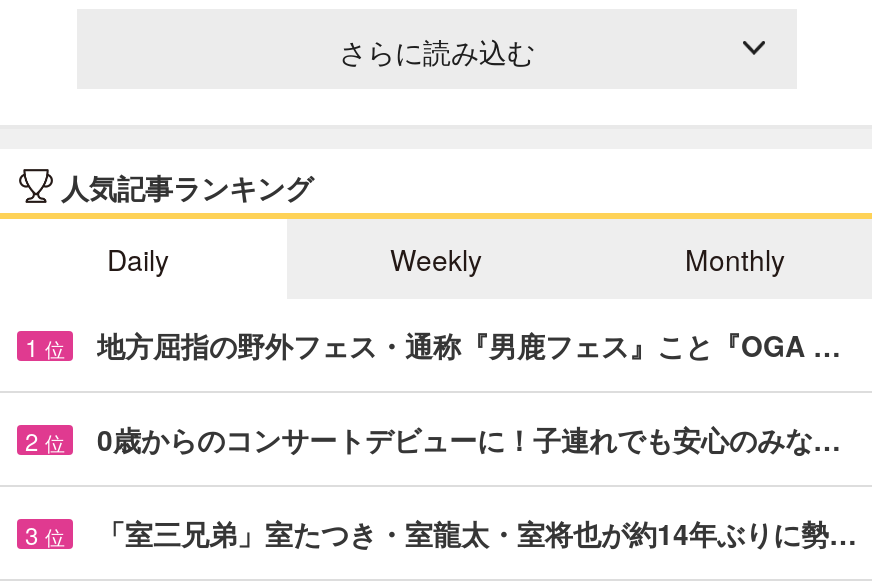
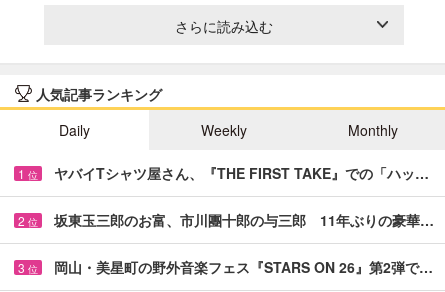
[97,325,841,365] 地方屈指の野外フェス・通称『男鹿フェス』こと『OGA … -> [54,163,429,183] ヤバイTシャツ屋さん、『THE FIRST TAKE』での「ハッ…
[97,419,841,459] 0歳からのコンサートデビューに！子連れでも安心のみな… -> [54,210,434,230] 坂東玉三郎のお富、市川團十郎の与三郎 11年ぶりの豪華…
[97,513,857,553] 「室三兄弟」室たつき・室龍太・室将也が約14年ぶりに勢… -> [54,257,433,277] 岡山・美星町の野外音楽フェス『STARS ON 26』第2弾で…

